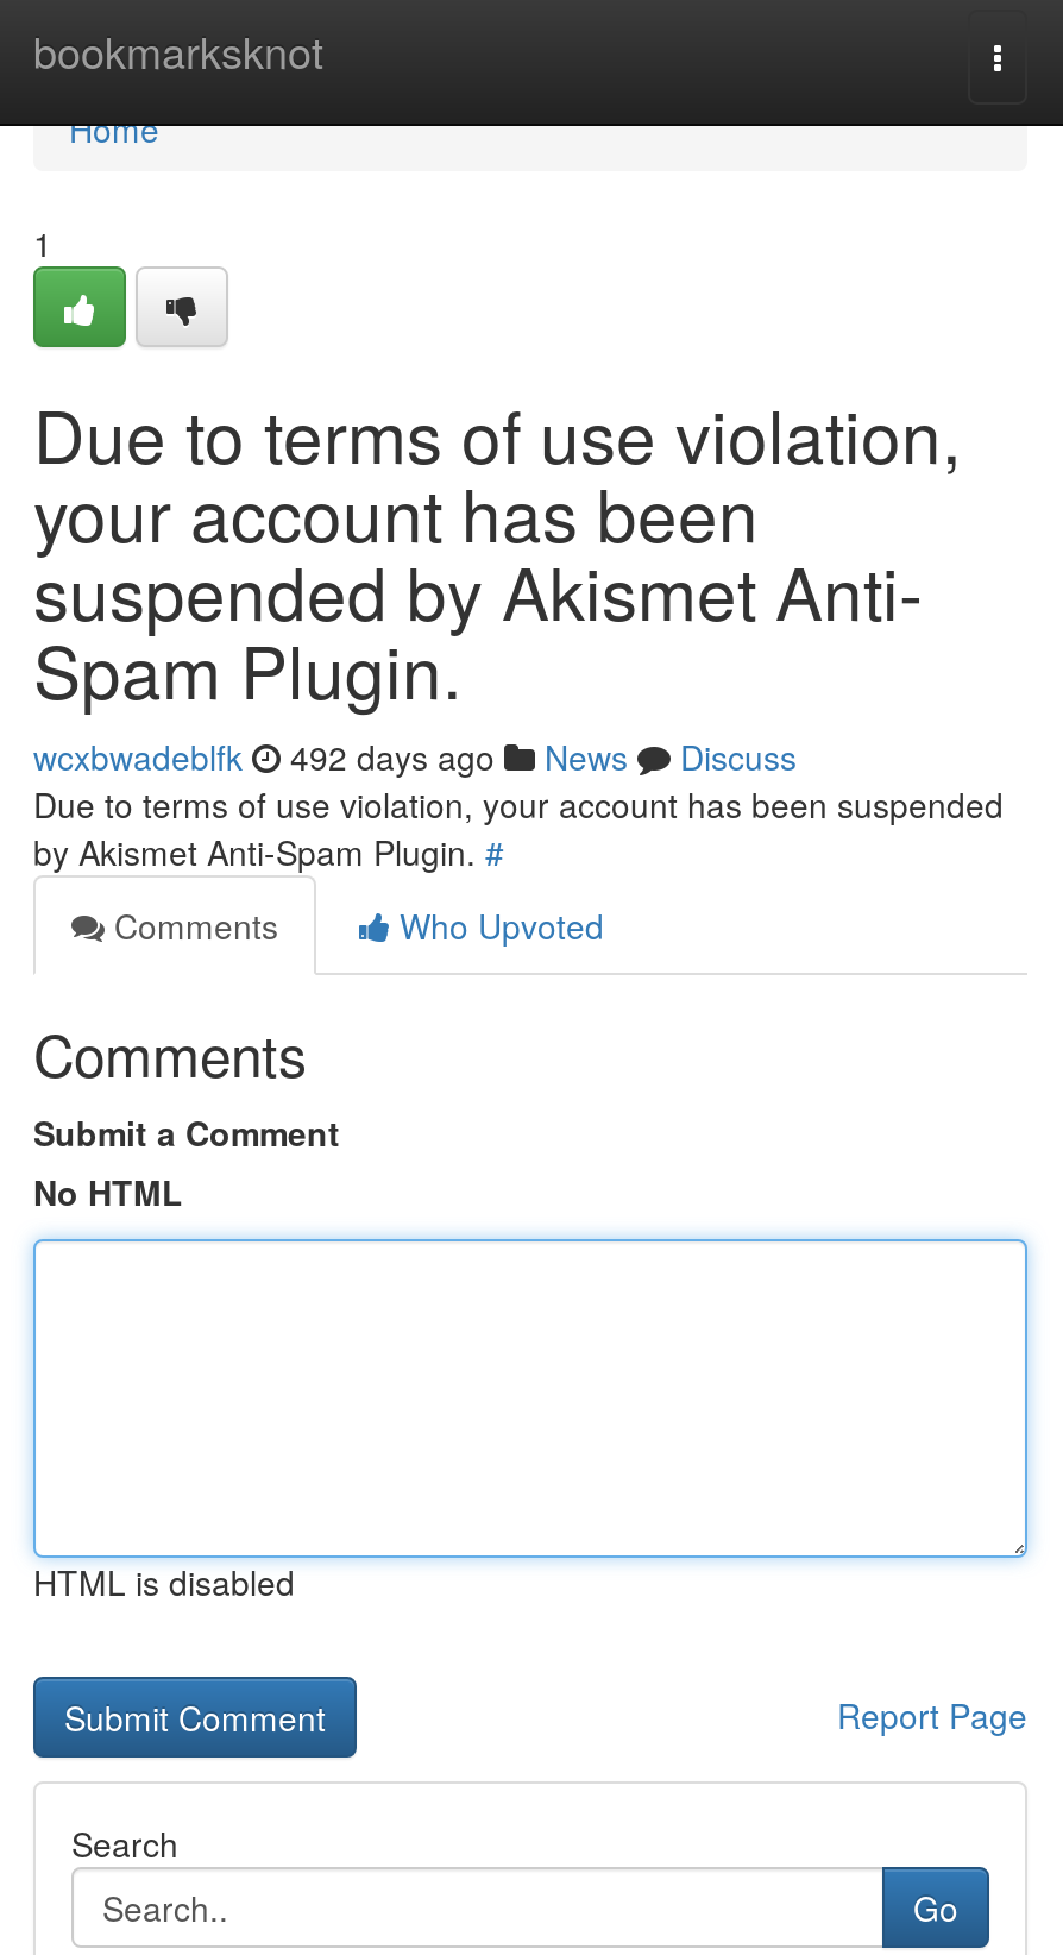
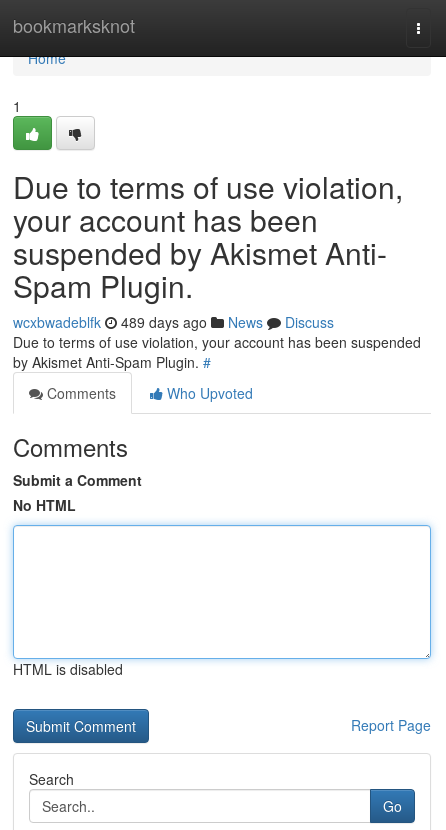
[33,733,797,780] wcxbwadeblfk 492 days ago News Discuss -> [13,312,334,332] wcxbwadeblfk 489 days ago News Discuss

